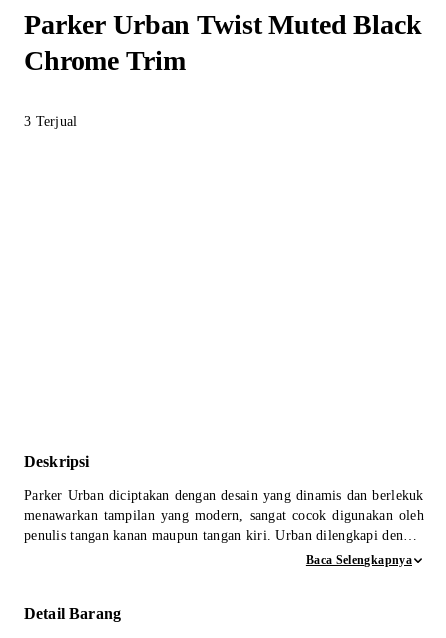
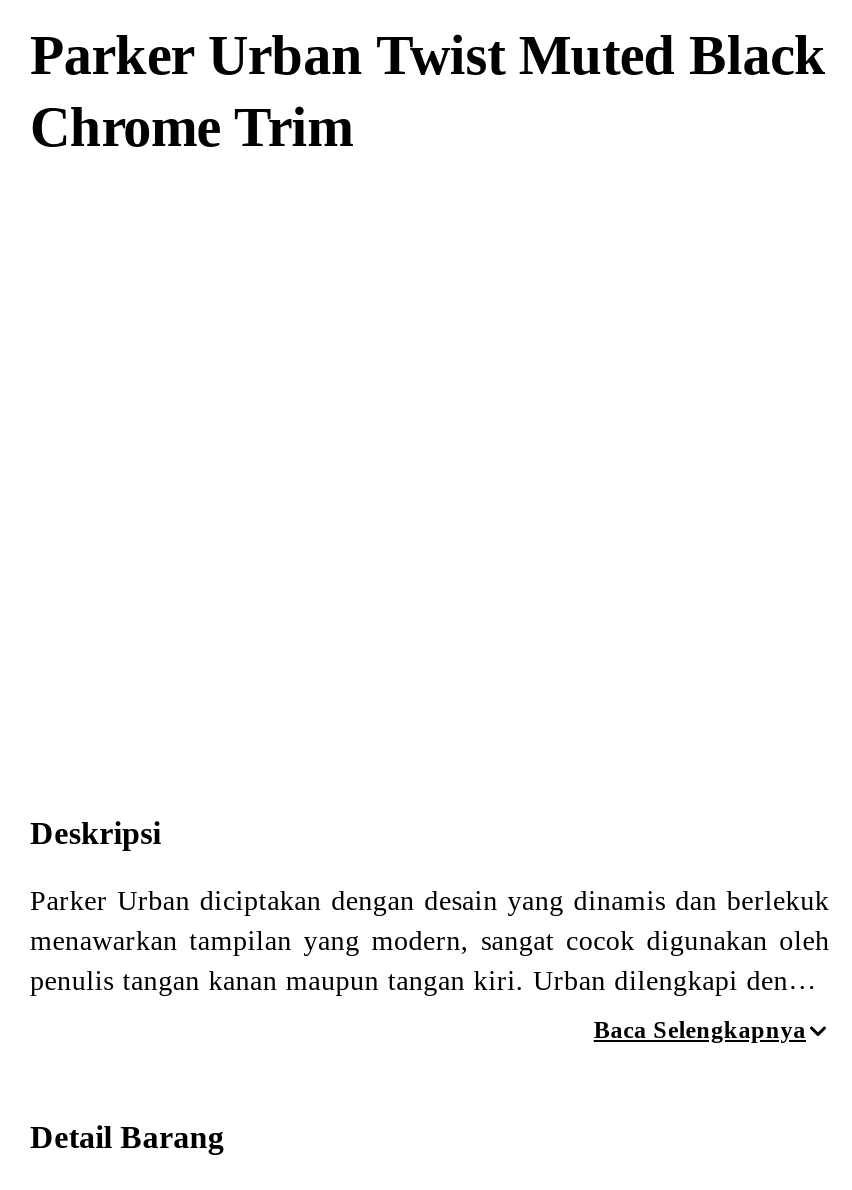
[24,113,77,128] 3 Terjual -> none

